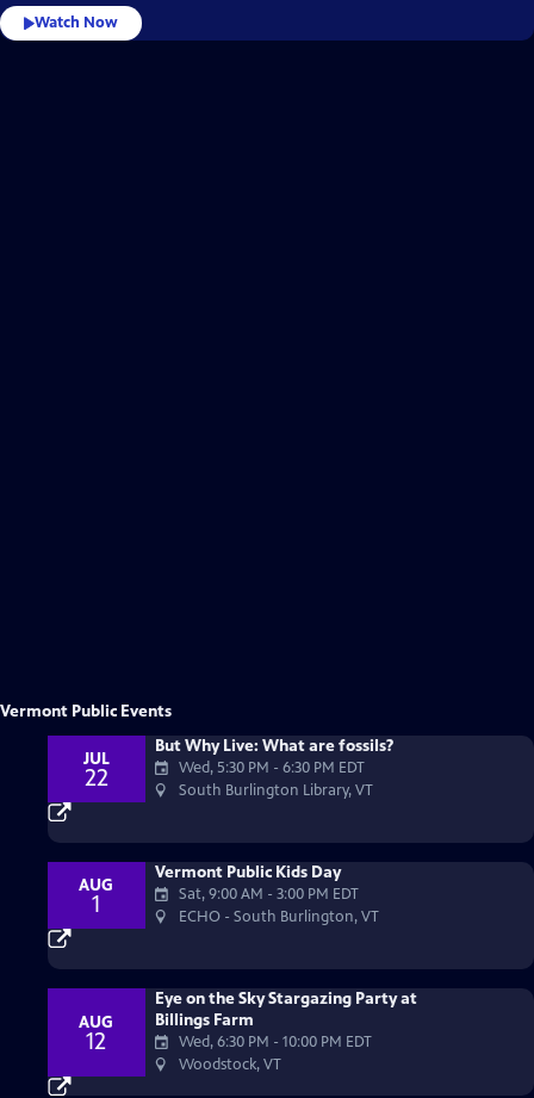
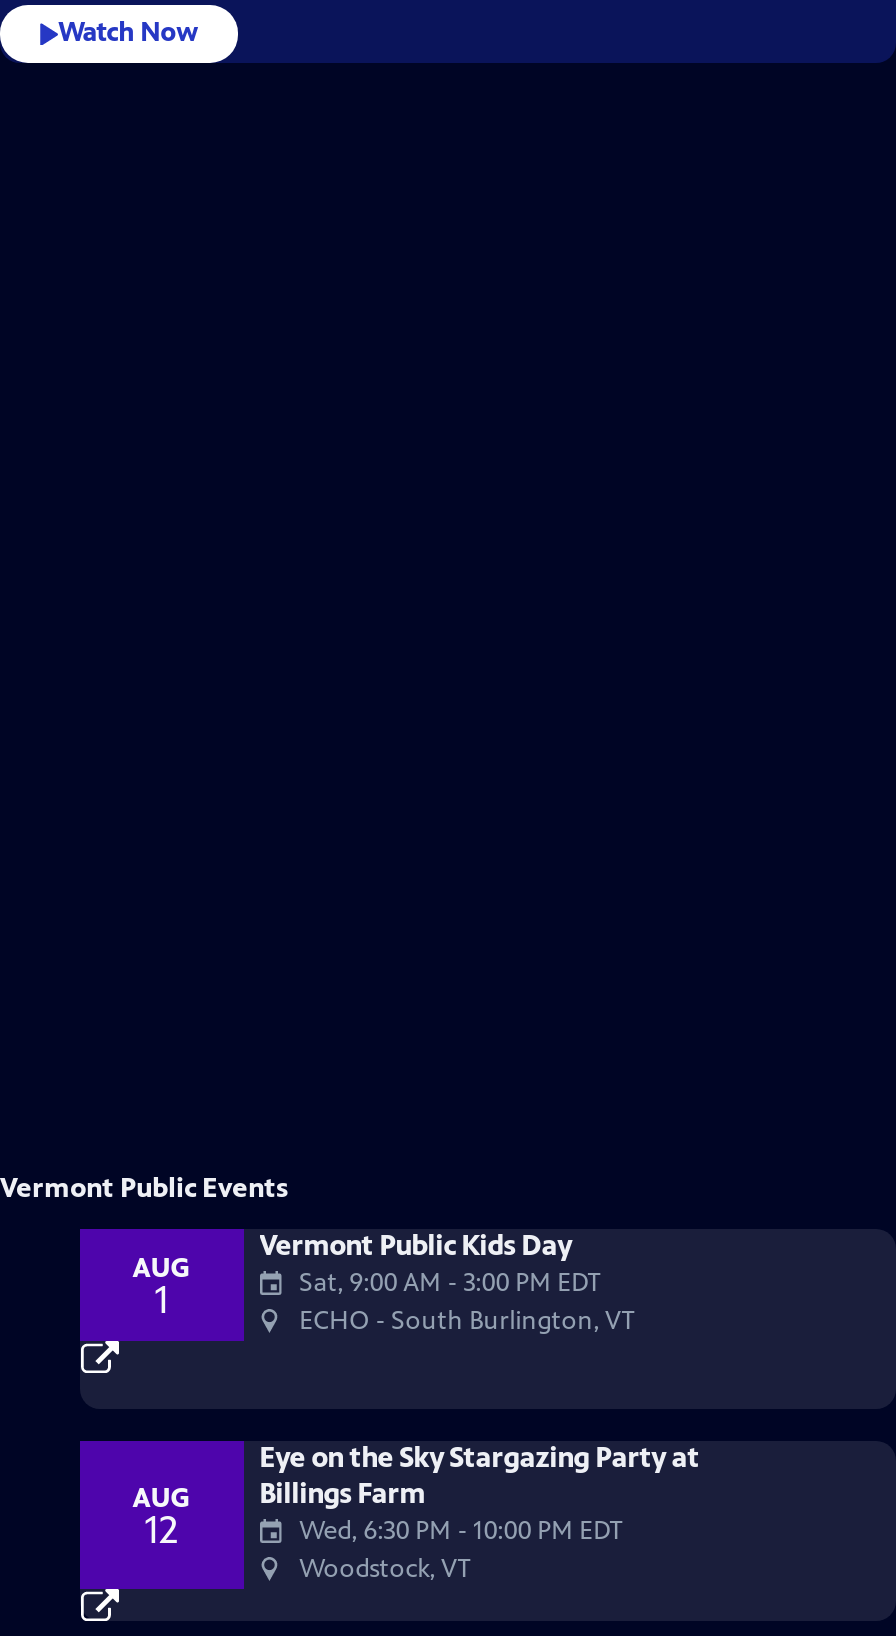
[154,735,393,799] But Why Live: What are fossils? | Wed, 5:30 PM - 6:30 PM EDT | South Burlington Library, VT -> none
[83,749,109,792] JUL | 22 -> none

